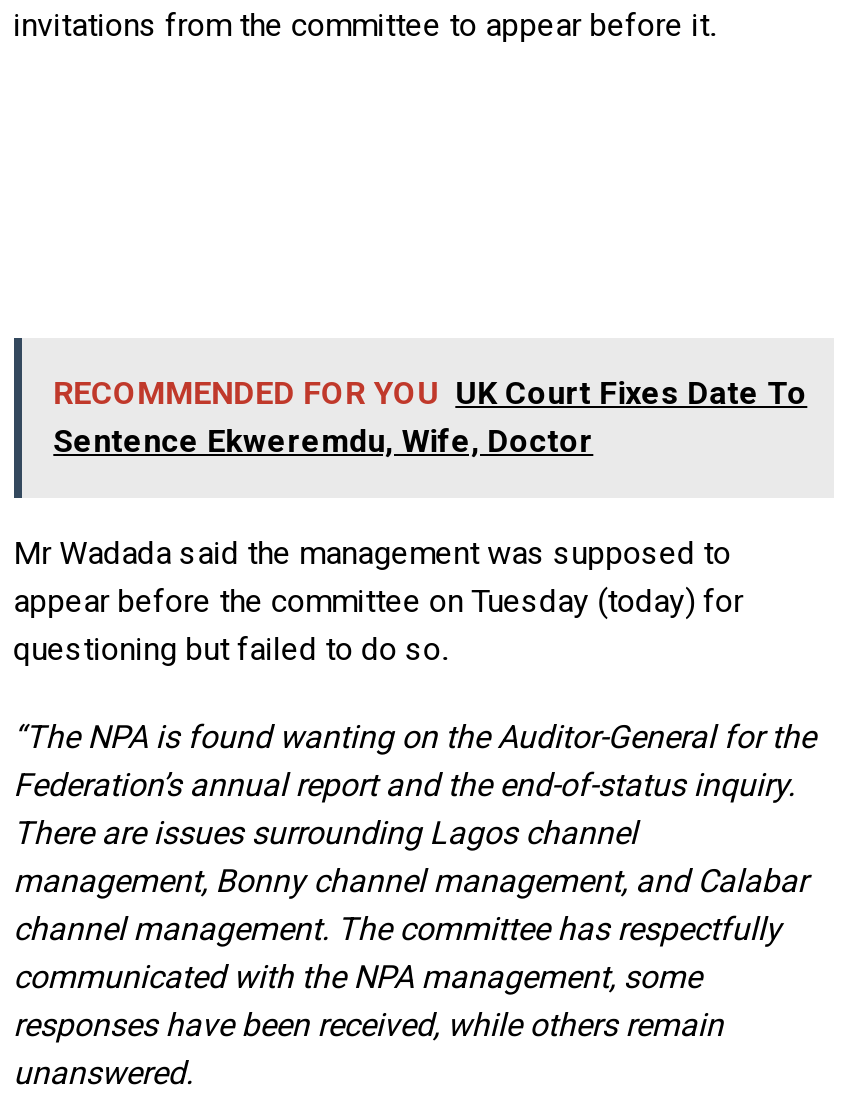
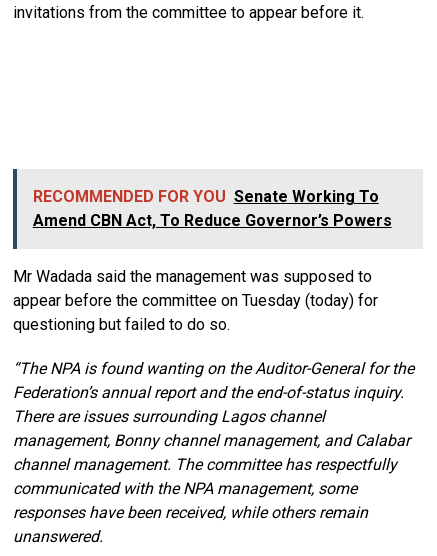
[53,375,807,461] RECOMMENDED FOR YOU UK Court Fixes Date To | Sentence Ekweremdu, Wife, Doctor -> [33,187,392,230] RECOMMENDED FOR YOU Senate Working To | Amend CBN Act, To Reduce Governor’s Powers

